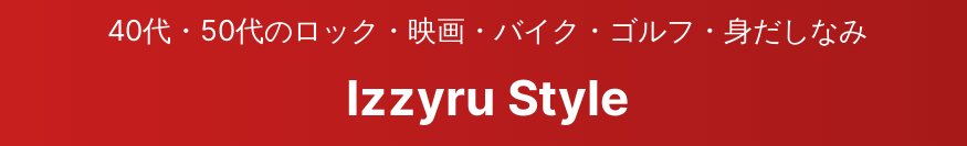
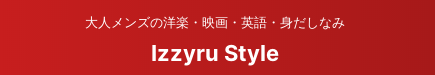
[107,12,868,47] 40代・50代のロック・映画・バイク・ゴルフ・身だしなみ -> [85,14,345,30] 大人メンズの洋楽・映画・英語・身だしなみ

